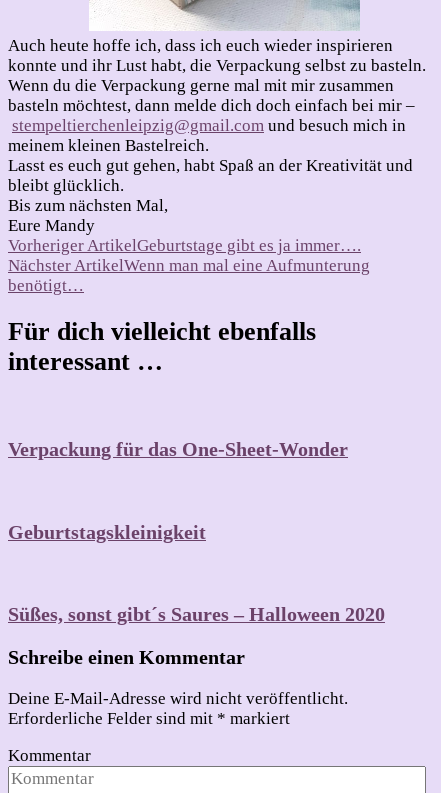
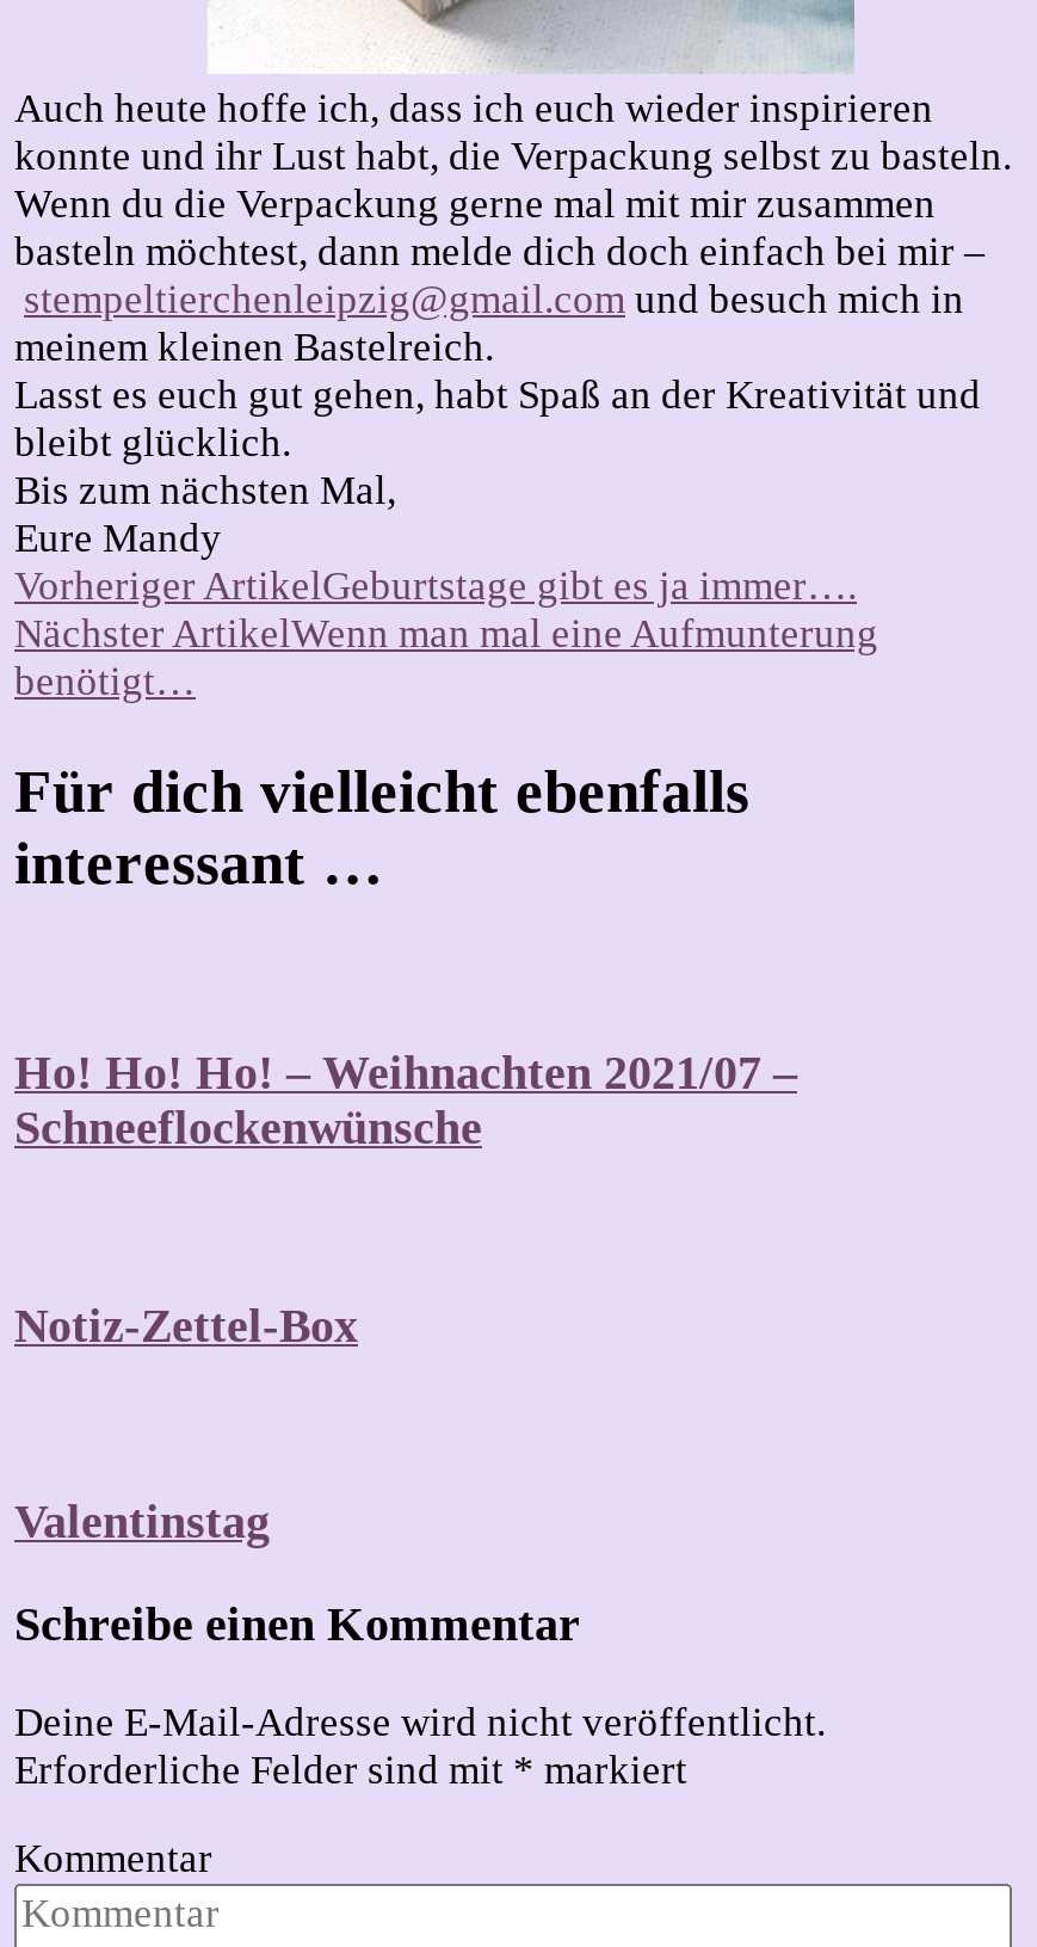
[8,438,348,460] Verpackung für das One-Sheet-Wonder -> [14,1045,797,1153] Ho! Ho! Ho! – Weihnachten 2021/07 – | Schneeflockenwünsche
[8,521,206,543] Geburtstagskleinigkeit -> [14,1298,358,1350] Notiz-Zettel-Box
[8,603,385,625] Süßes, sonst gibt´s Saures – Halloween 2020 -> [14,1495,270,1548] Valentinstag

